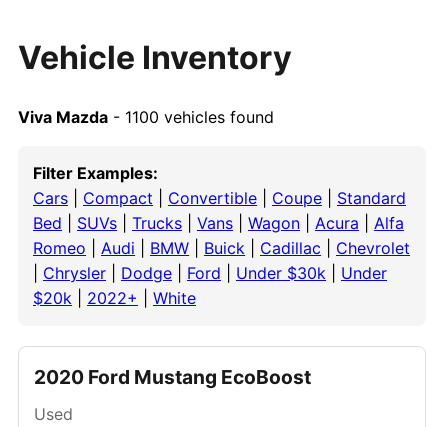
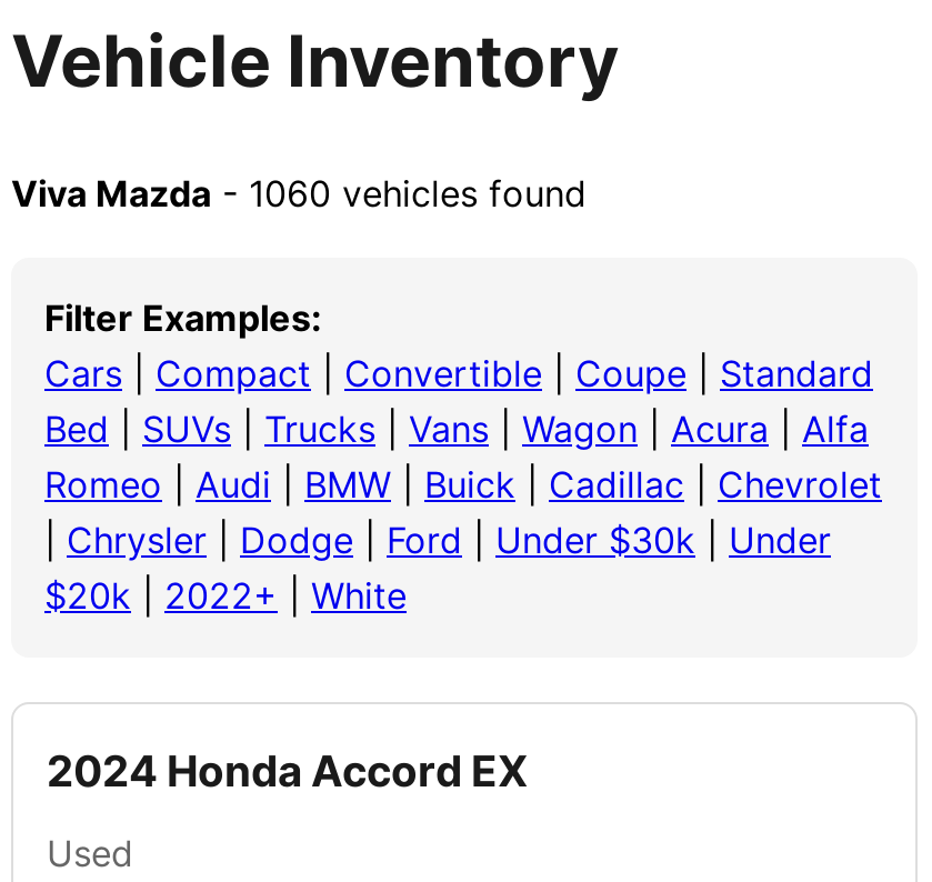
[18,107,274,127] Viva Mazda - 1100 vehicles found -> [11,171,587,215] Viva Mazda - 1060 vehicles found
[34,365,311,389] 2020 Ford Mustang EcoBoost -> [47,744,529,797] 2024 Honda Accord EX

